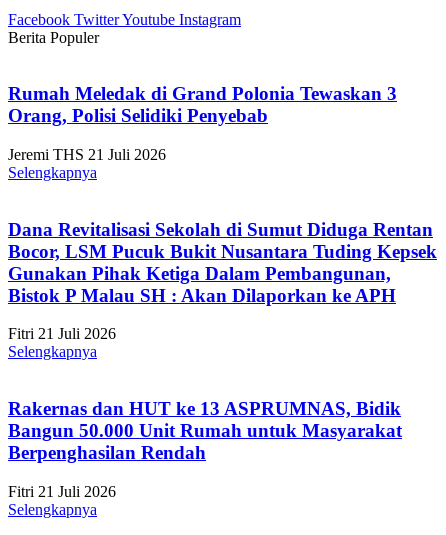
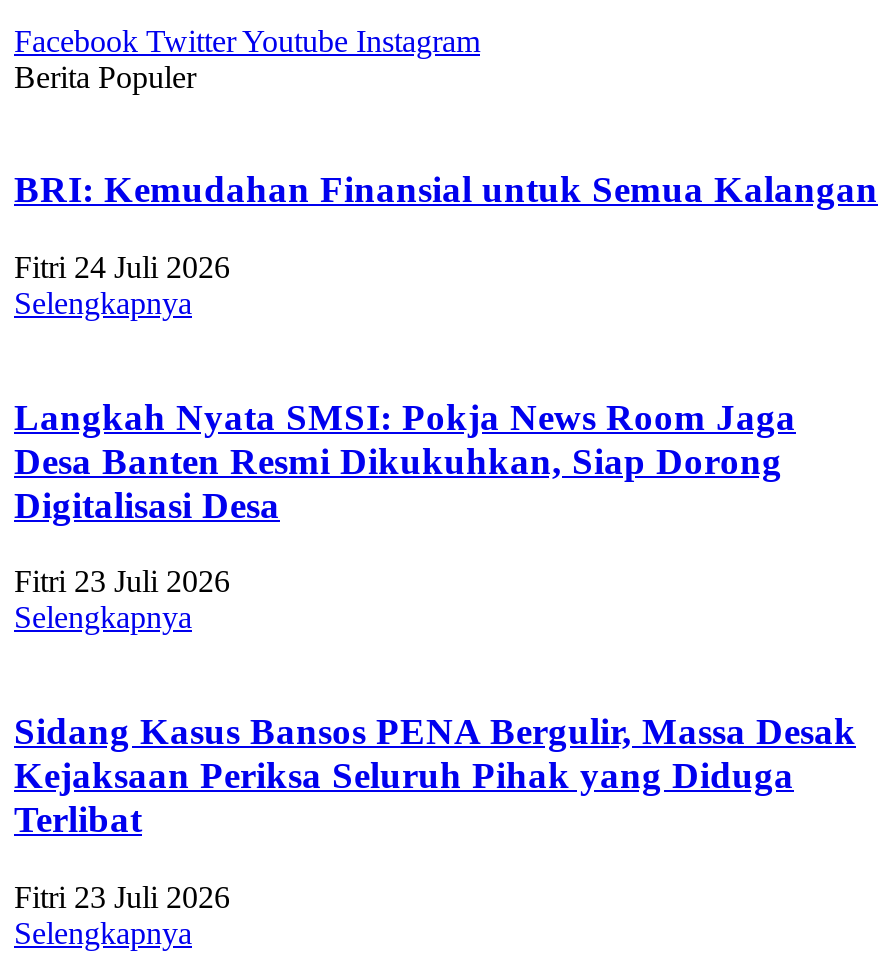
[8,83,397,126] Rumah Meledak di Grand Polonia Tewaskan 3 | Orang, Polisi Selidiki Penyebab -> [14,168,878,210] BRI: Kemudahan Finansial untuk Semua Kalangan
[8,146,166,163] Jeremi THS 21 Juli 2026 -> [14,250,230,284] Fitri 24 Juli 2026
[8,219,437,306] Dana Revitalisasi Sekolah di Sumut Diduga Rentan | Bocor, LSM Pucuk Bukit Nusantara Tuding Kepsek | Gunakan Pihak Ketiga Dalam Pembangunan, | Bistok P Malau SH : Akan Dilaporkan ke APH -> [14,395,796,525] Langkah Nyata SMSI: Pokja News Room Jaga | Desa Banten Resmi Dikukuhkan, Siap Dorong | Digitalisasi Desa
[8,325,116,342] Fitri 21 Juli 2026 -> [14,565,230,599] Fitri 23 Juli 2026
[8,398,402,463] Rakernas dan HUT ke 13 ASPRUMNAS, Bidik | Bangun 50.000 Unit Rumah untuk Masyarakat | Berpenghasilan Rendah -> [14,710,856,840] Sidang Kasus Bansos PENA Bergulir, Massa Desak | Kejaksaan Periksa Seluruh Pihak yang Diduga | Terlibat
[8,483,116,500] Fitri 21 Juli 2026 -> [14,880,230,914] Fitri 23 Juli 2026

